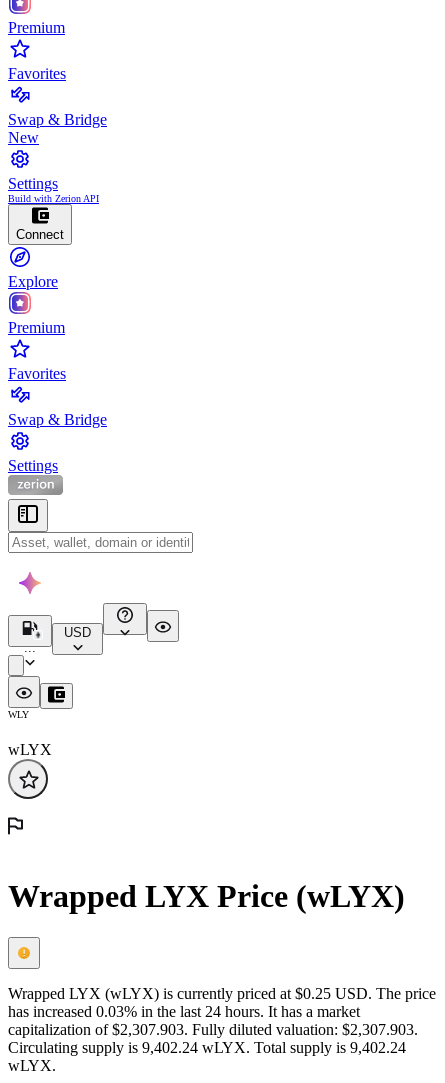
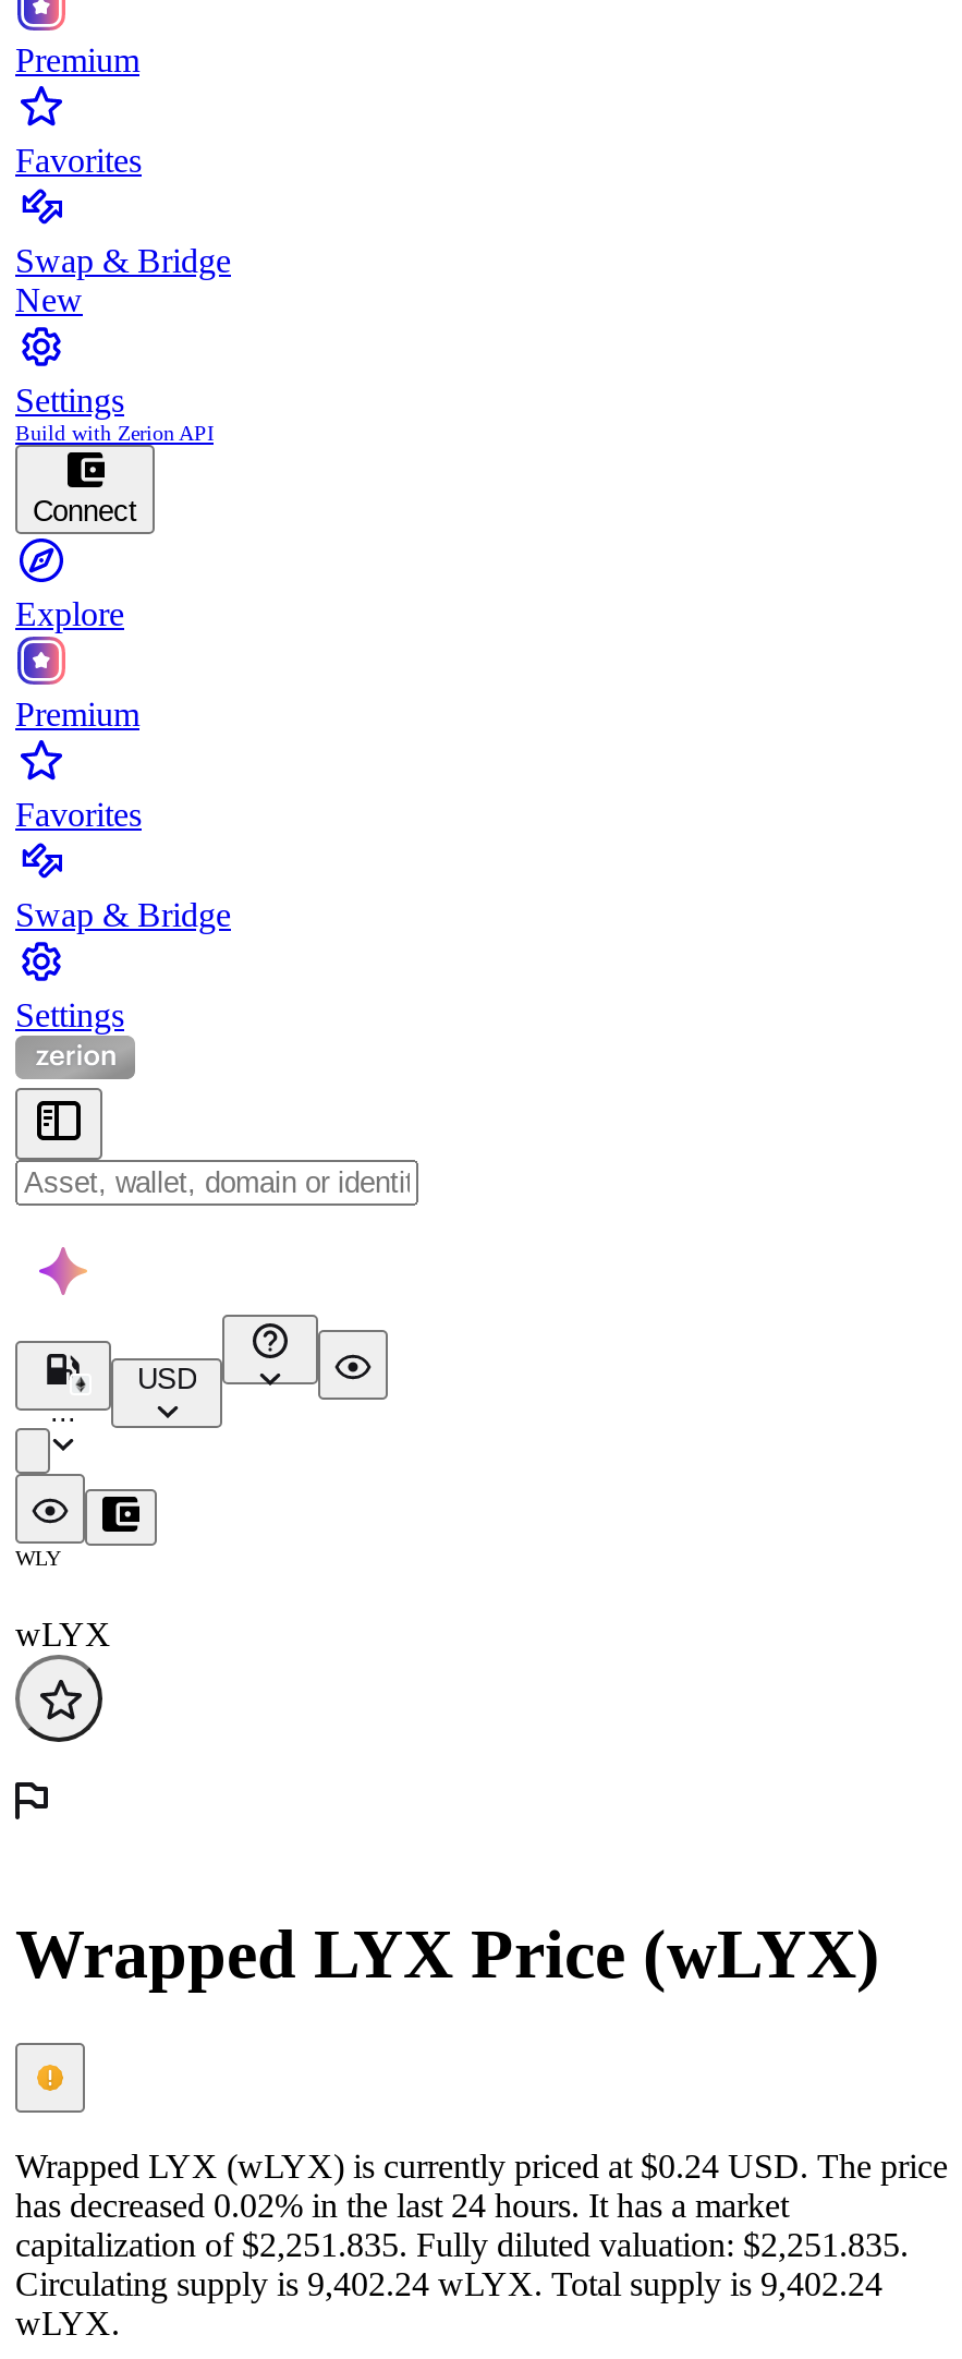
[8,985,436,1002] Wrapped LYX (wLYX) is currently priced at $0.25 USD. The price -> [15,2147,948,2184] Wrapped LYX (wLYX) is currently priced at $0.24 USD. The price
[8,1003,360,1020] has increased 0.03% in the last 24 hours. It has a market -> [15,2187,789,2224] has decreased 0.02% in the last 24 hours. It has a market
[8,1021,418,1038] capitalization of $2,307.903. Fully diluted valuation: $2,307.903. -> [15,2226,909,2263] capitalization of $2,251.835. Fully diluted valuation: $2,251.835.

